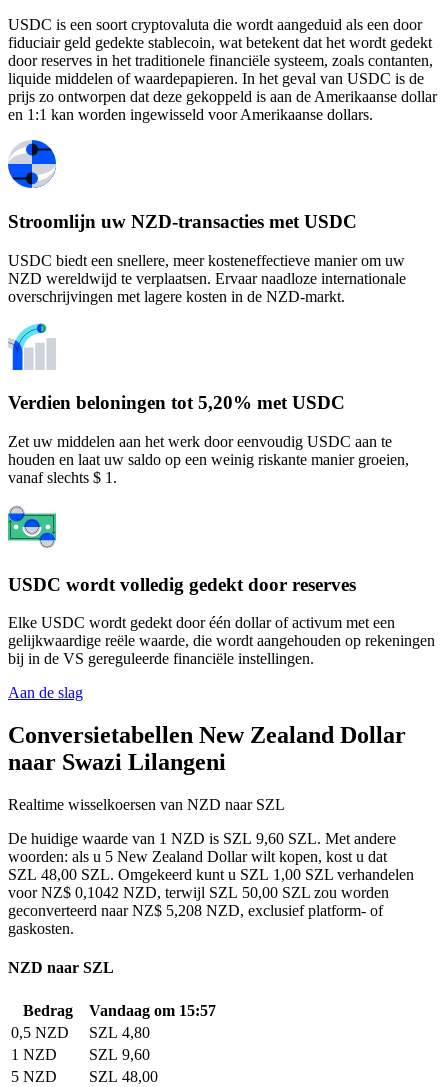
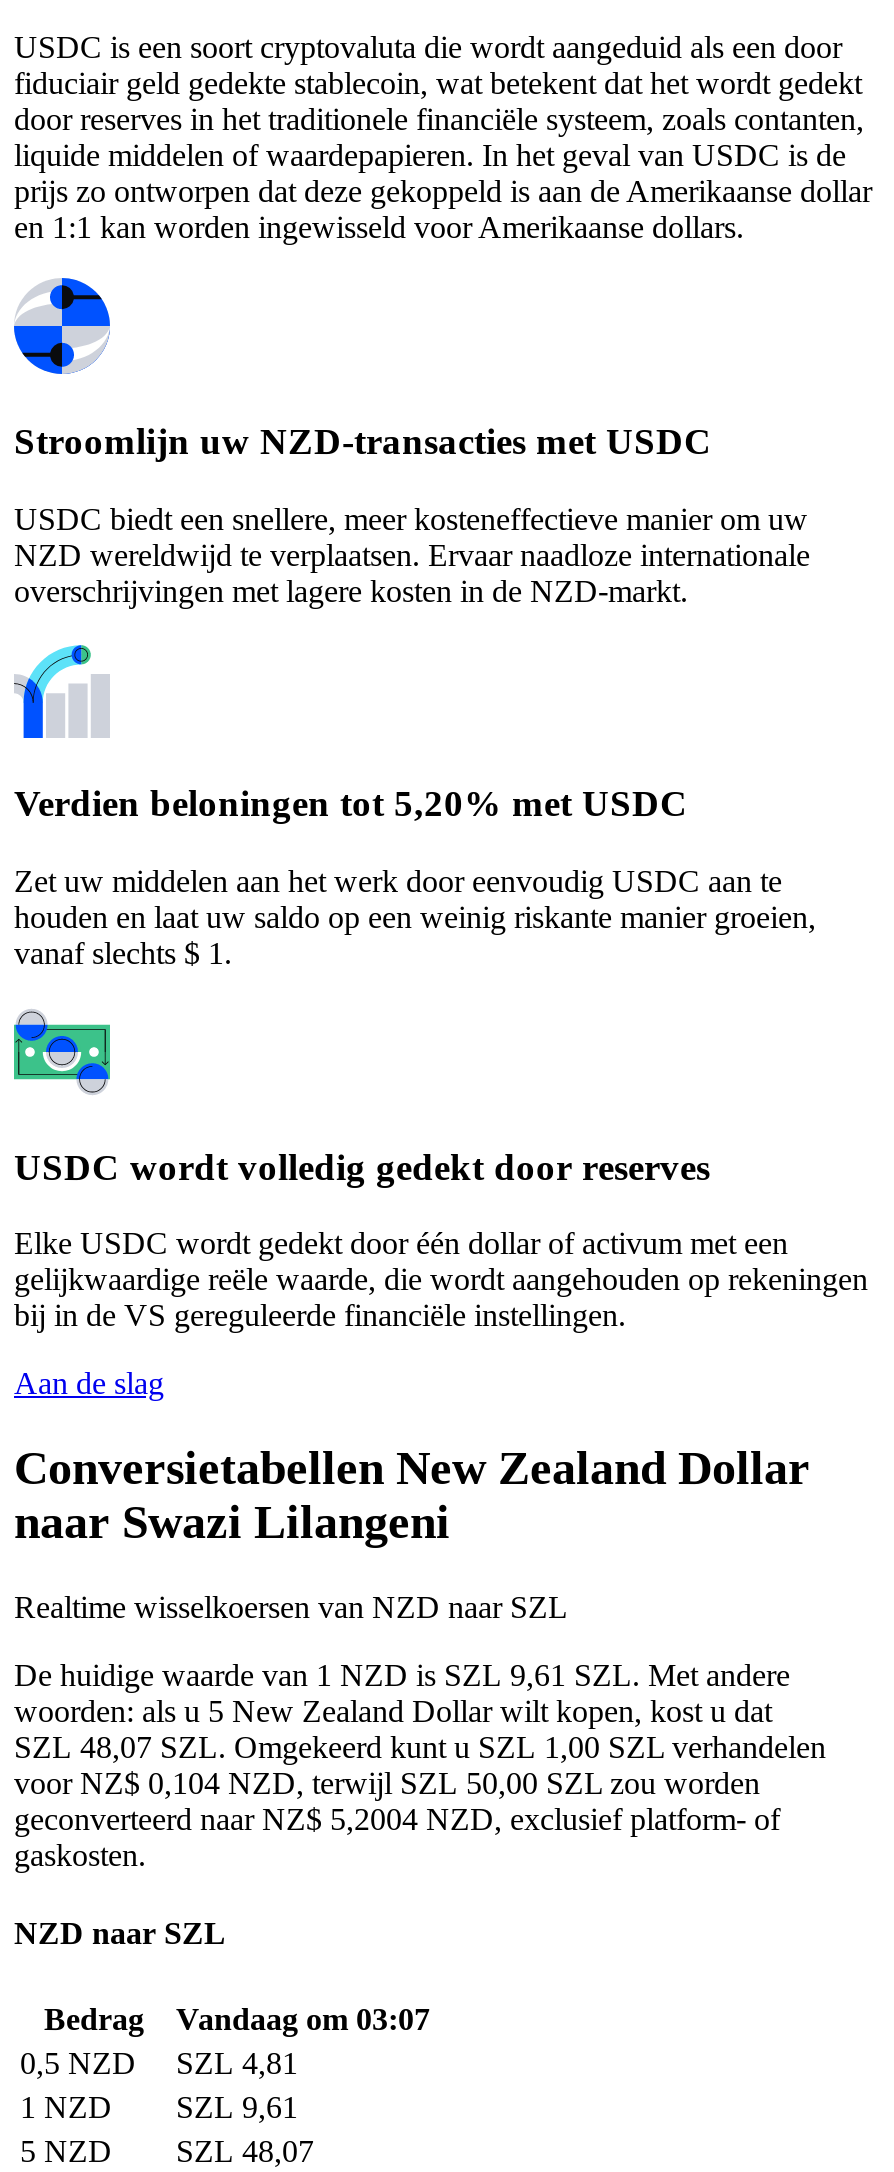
[8,830,396,847] De huidige waarde van 1 NZD is SZL 9,60 SZL. Met andere -> [14,1658,790,1692] De huidige waarde van 1 NZD is SZL 9,61 SZL. Met andere
[8,866,414,883] SZL 48,00 SZL. Omgekeerd kunt u SZL 1,00 SZL verhandelen -> [14,1730,826,1764] SZL 48,07 SZL. Omgekeerd kunt u SZL 1,00 SZL verhandelen
[8,884,389,901] voor NZ$ 0,1042 NZD, terwijl SZL 50,00 SZL zou worden -> [14,1766,760,1800] voor NZ$ 0,104 NZD, terwijl SZL 50,00 SZL zou worden
[8,902,383,919] geconverteerd naar NZ$ 5,208 NZD, exclusief platform- of -> [14,1802,780,1836] geconverteerd naar NZ$ 5,2004 NZD, exclusief platform- of
[23,1002,216,1019] Bedrag Vandaag om 15:57 -> [44,2001,430,2035] Bedrag Vandaag om 03:07
[11,1024,150,1041] 0,5 NZD SZL 4,80 -> [20,2045,298,2079] 0,5 NZD SZL 4,81
[11,1046,150,1063] 1 NZD SZL 9,60 -> [20,2089,298,2123] 1 NZD SZL 9,61
[11,1068,158,1085] 5 NZD SZL 48,00 -> [20,2133,314,2167] 5 NZD SZL 48,07

